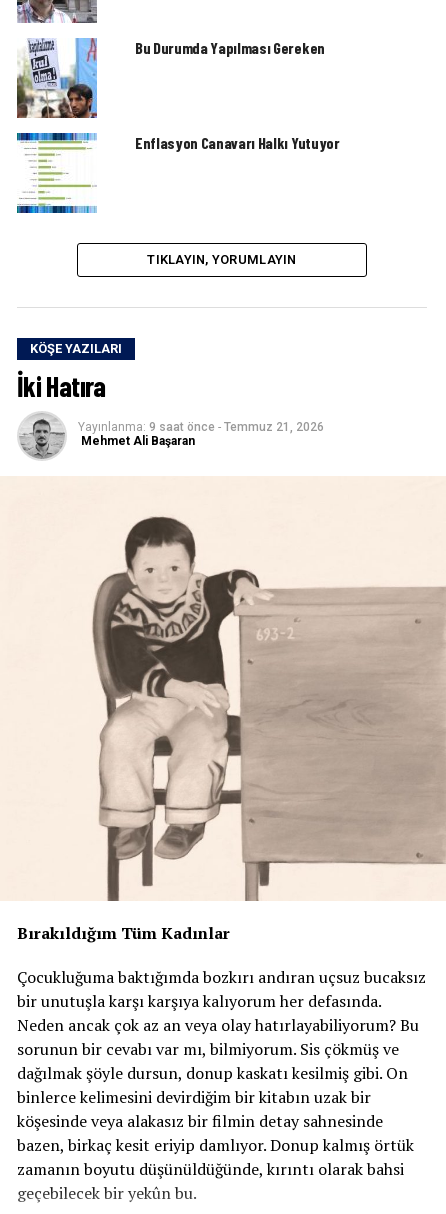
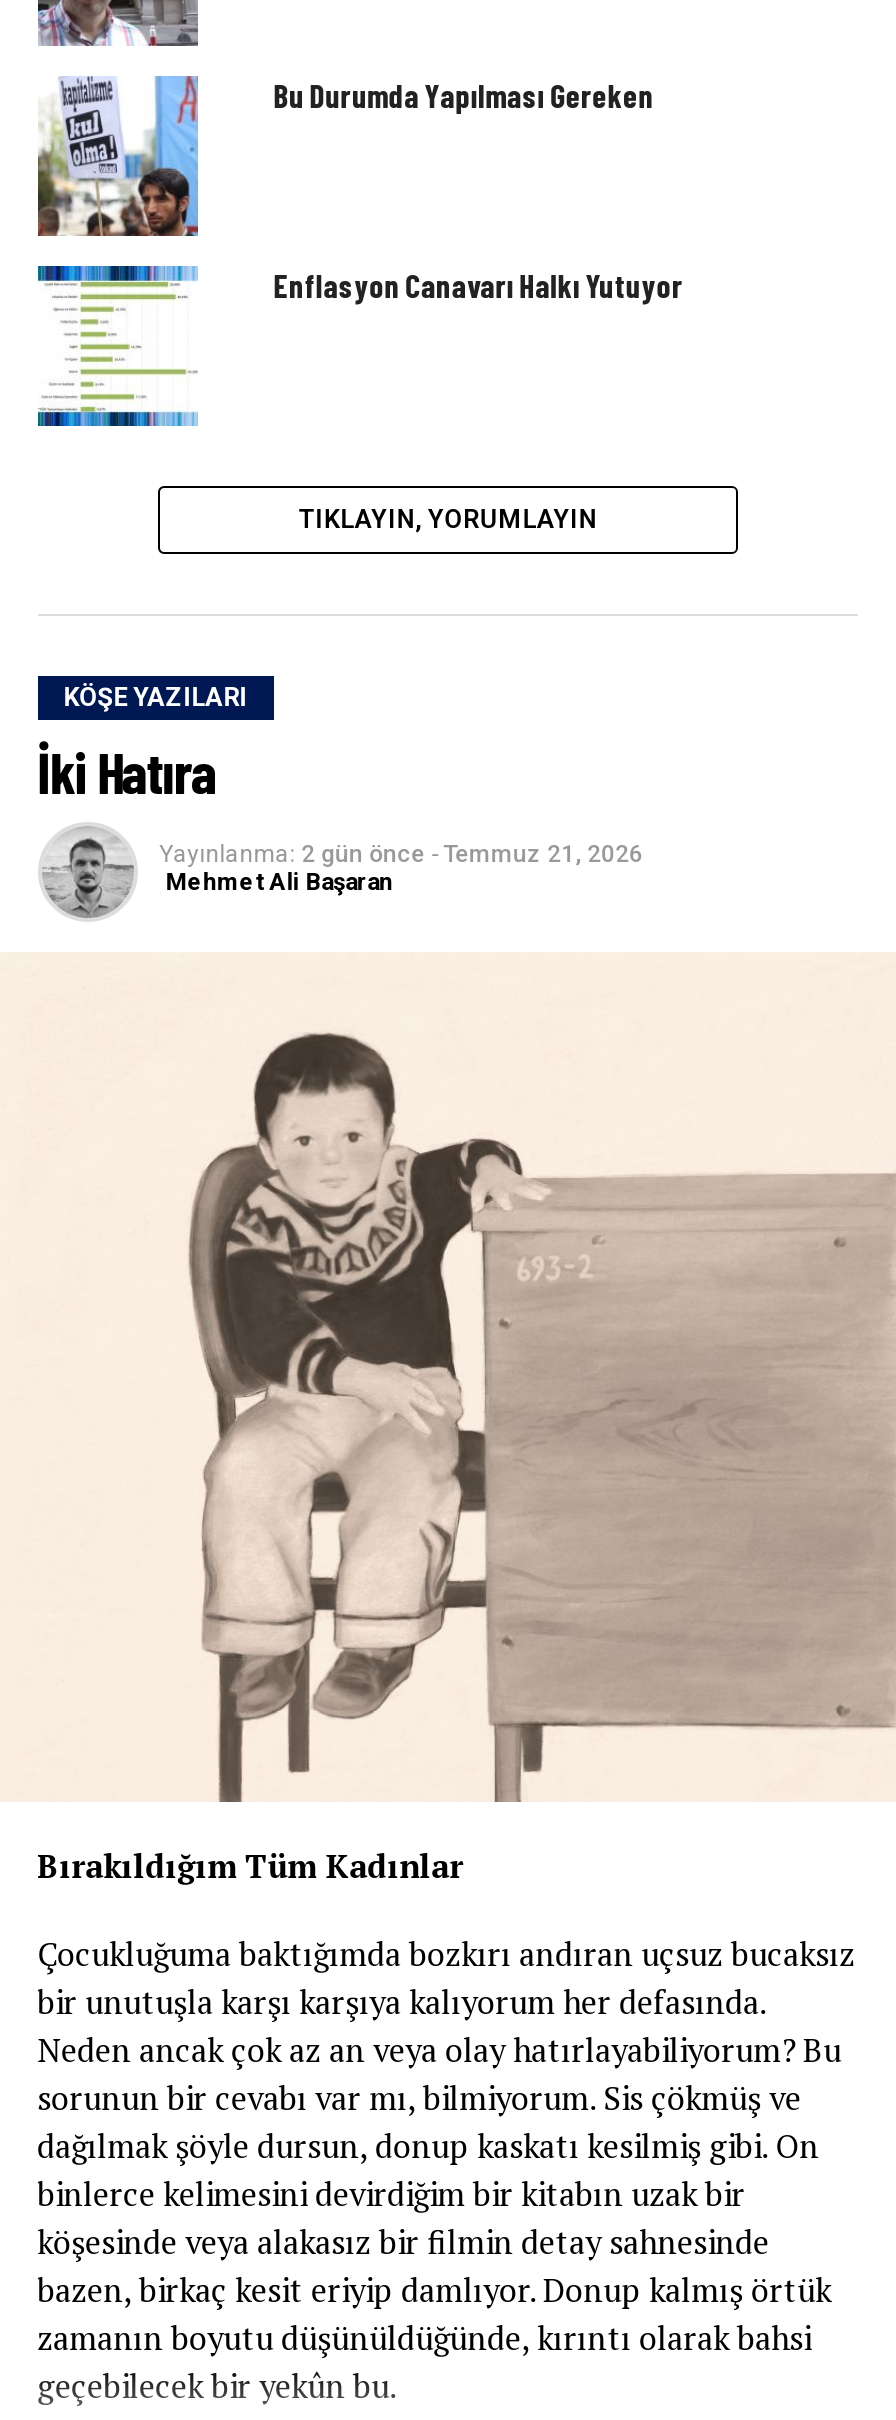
[78,420,324,434] Yayınlanma: 9 saat önce - Temmuz 21, 2026 -> [159,840,643,868] Yayınlanma: 2 gün önce - Temmuz 21, 2026

